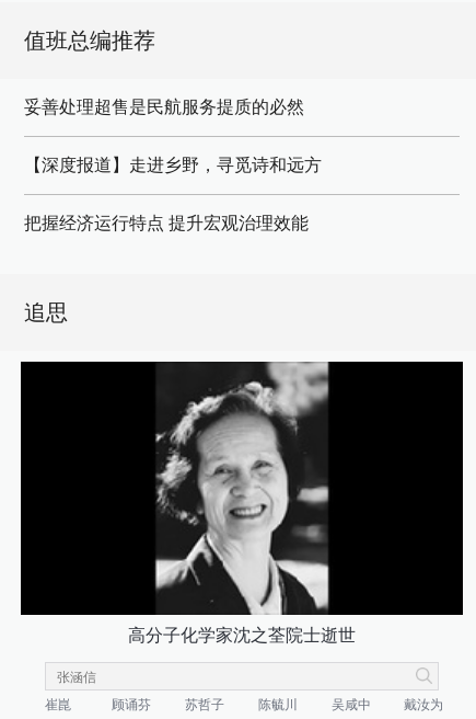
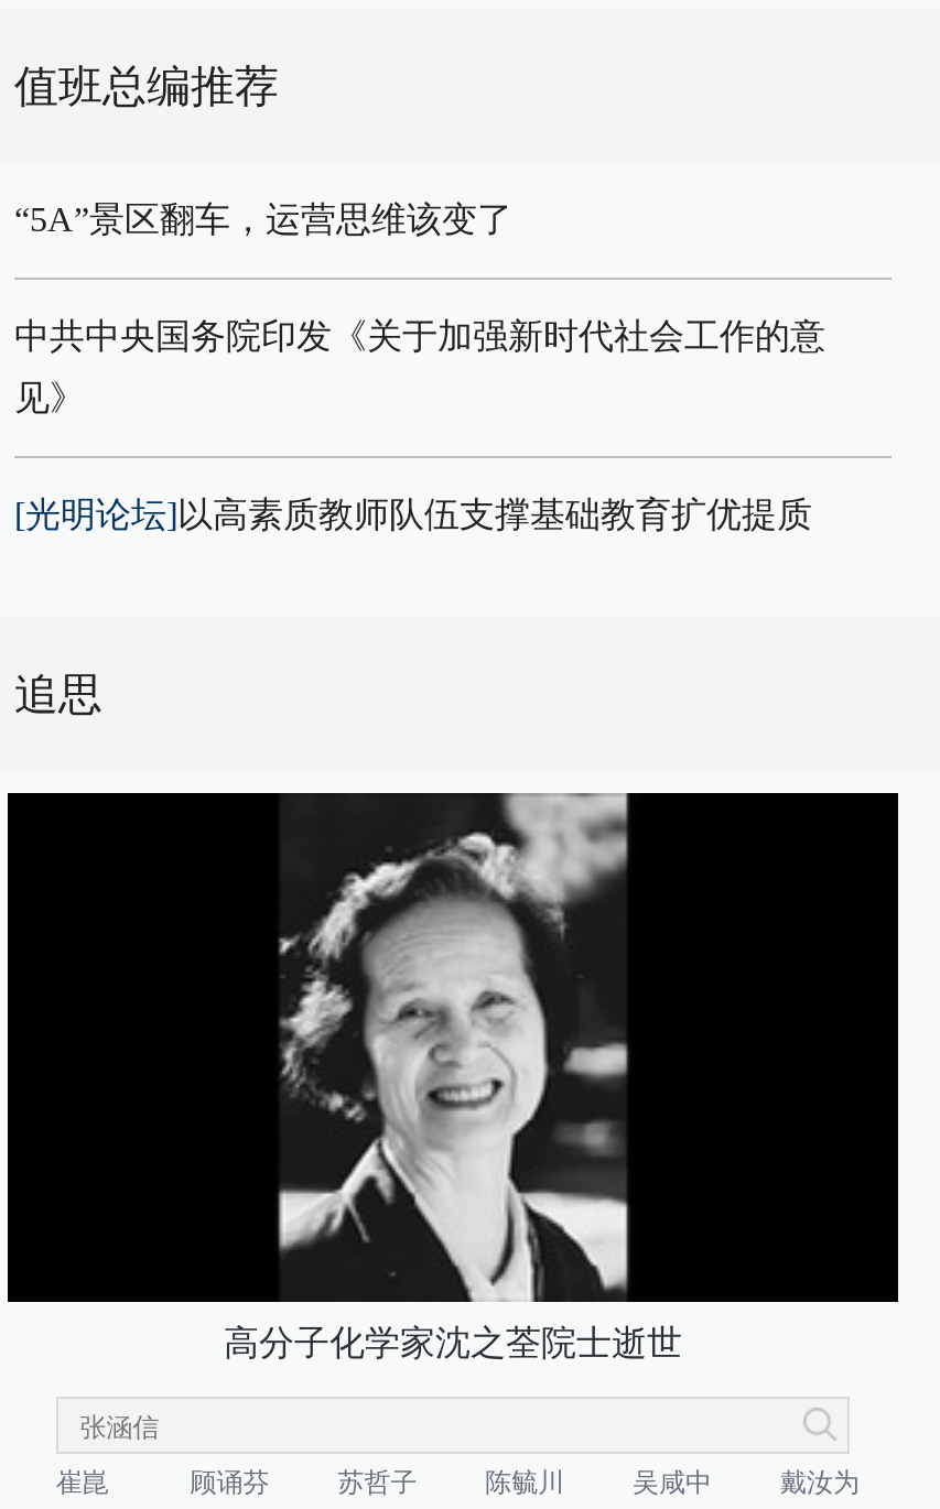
[24,98,322,232] 妥善处理超售是民航服务提质的必然 | 【深度报道】走进乡野，寻觅诗和远方 | 把握经济运行特点 提升宏观治理效能 -> [14,200,825,533] “5A”景区翻车，运营思维该变了 | 中共中央国务院印发《关于加强新时代社会工作的意 | 见》 | [光明论坛]以高素质教师队伍支撑基础教育扩优提质

